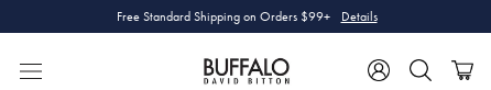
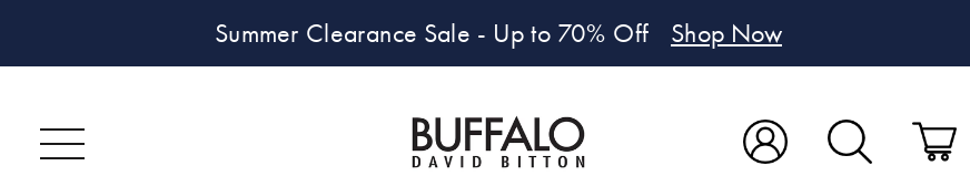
[116,8,377,25] Free Standard Shipping on Orders $99+ | Details -> [215,15,782,51] Summer Clearance Sale - Up to 70% Off | Shop Now

